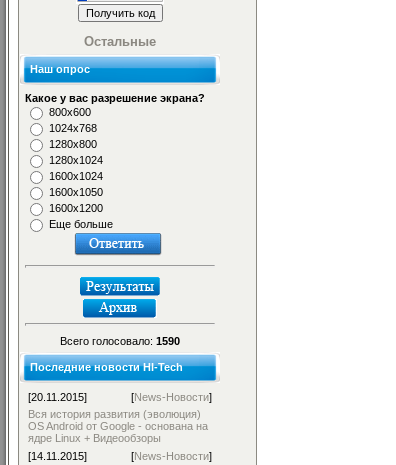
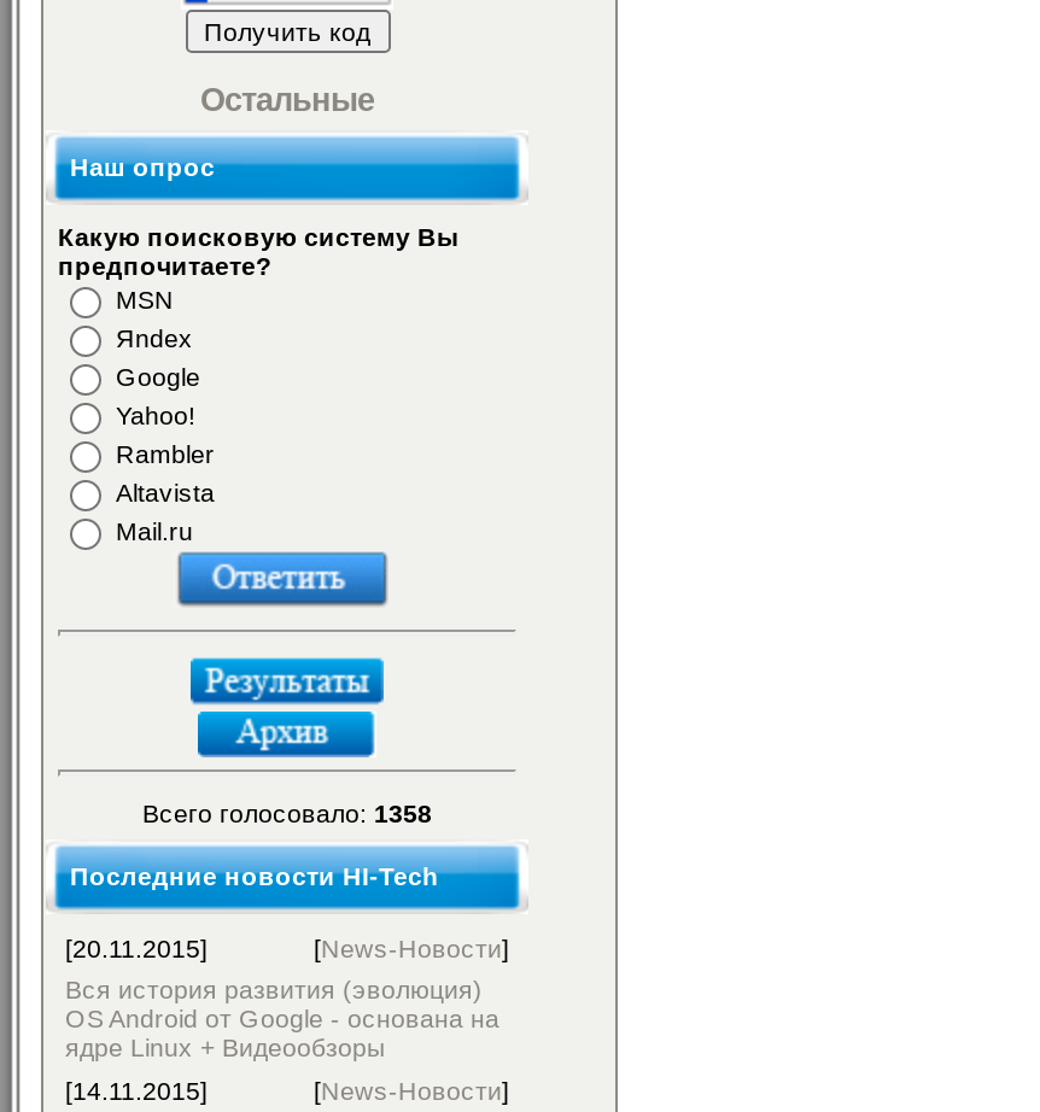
[25,92,205,230] Какое у вас разрешение экрана? | 800x600 | 1024x768 | 1280x800 | 1280x1024 | 1600x1024 | 1600x1050 | 1600x1200 | Еще больше -> [58,222,458,545] Какую поисковую систему Вы | предпочитаете? | MSN | Яndex | Google | Yahoo! | Rambler | Altavista | Mail.ru
[60,335,180,347] Всего голосовало: 1590 -> [142,799,432,828] Всего голосовало: 1358

